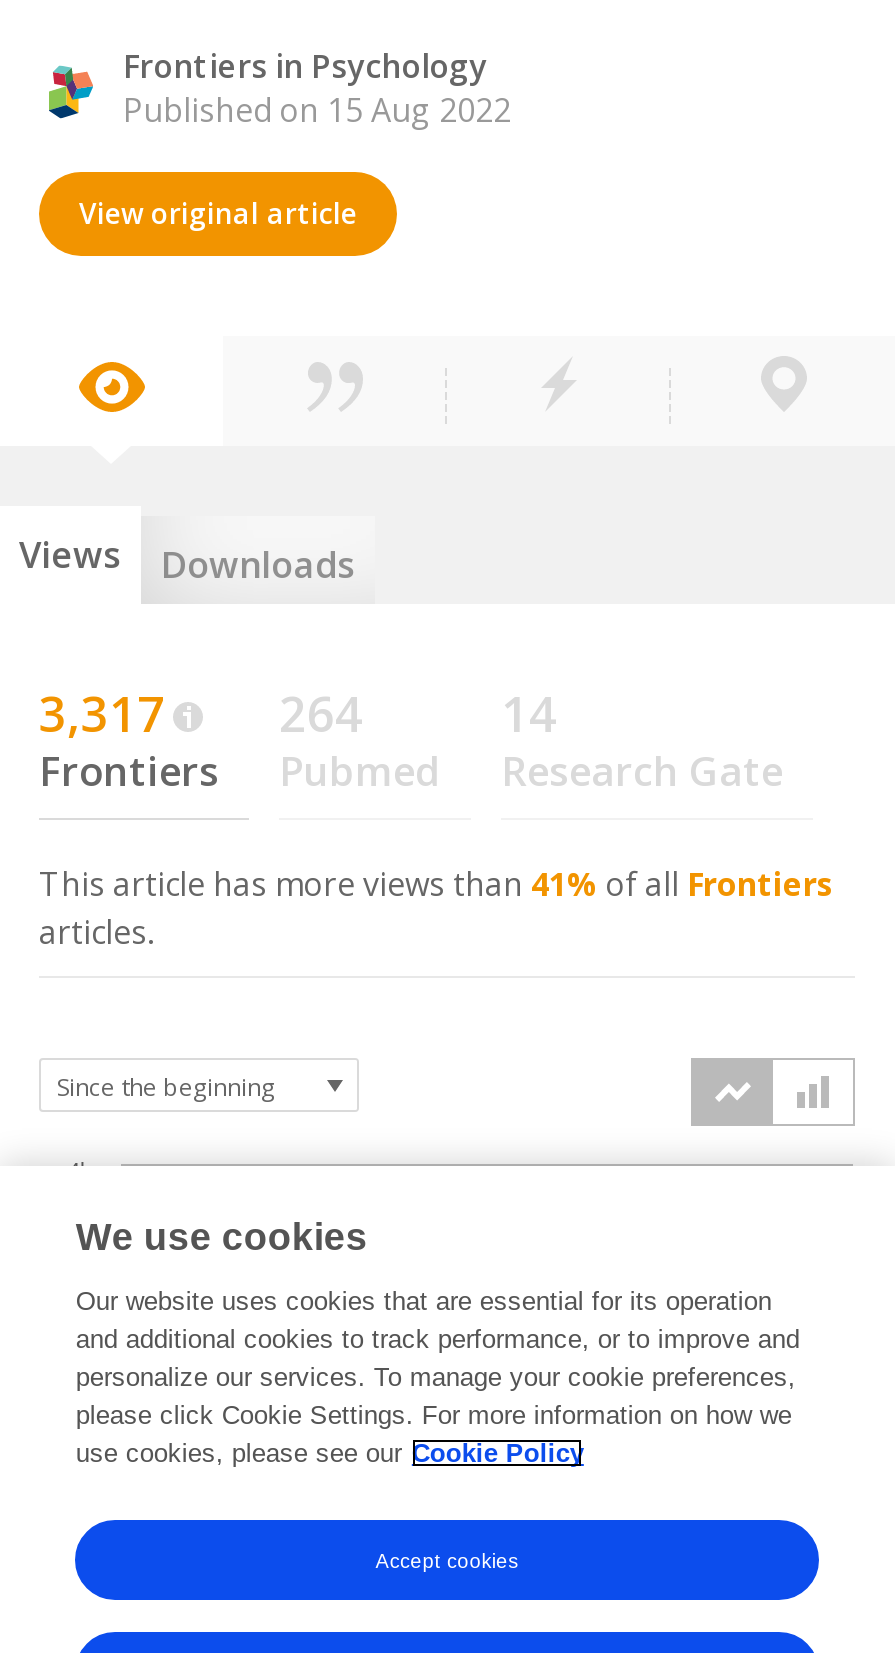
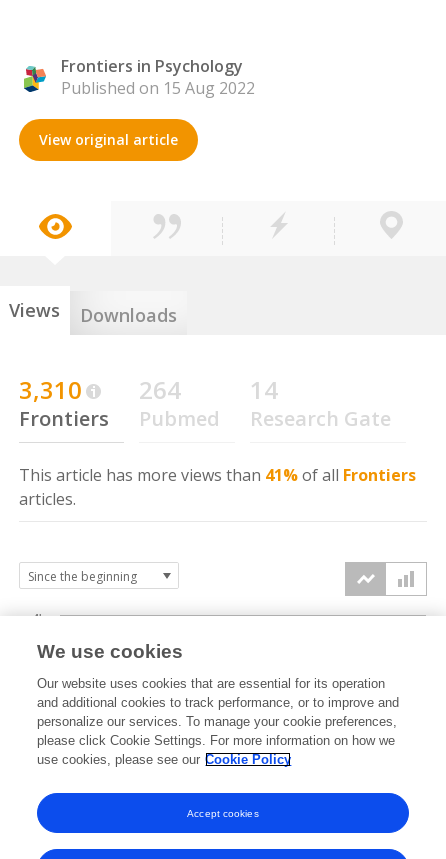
[39,680,165,746] 3,317 -> [19,373,82,406] 3,310

